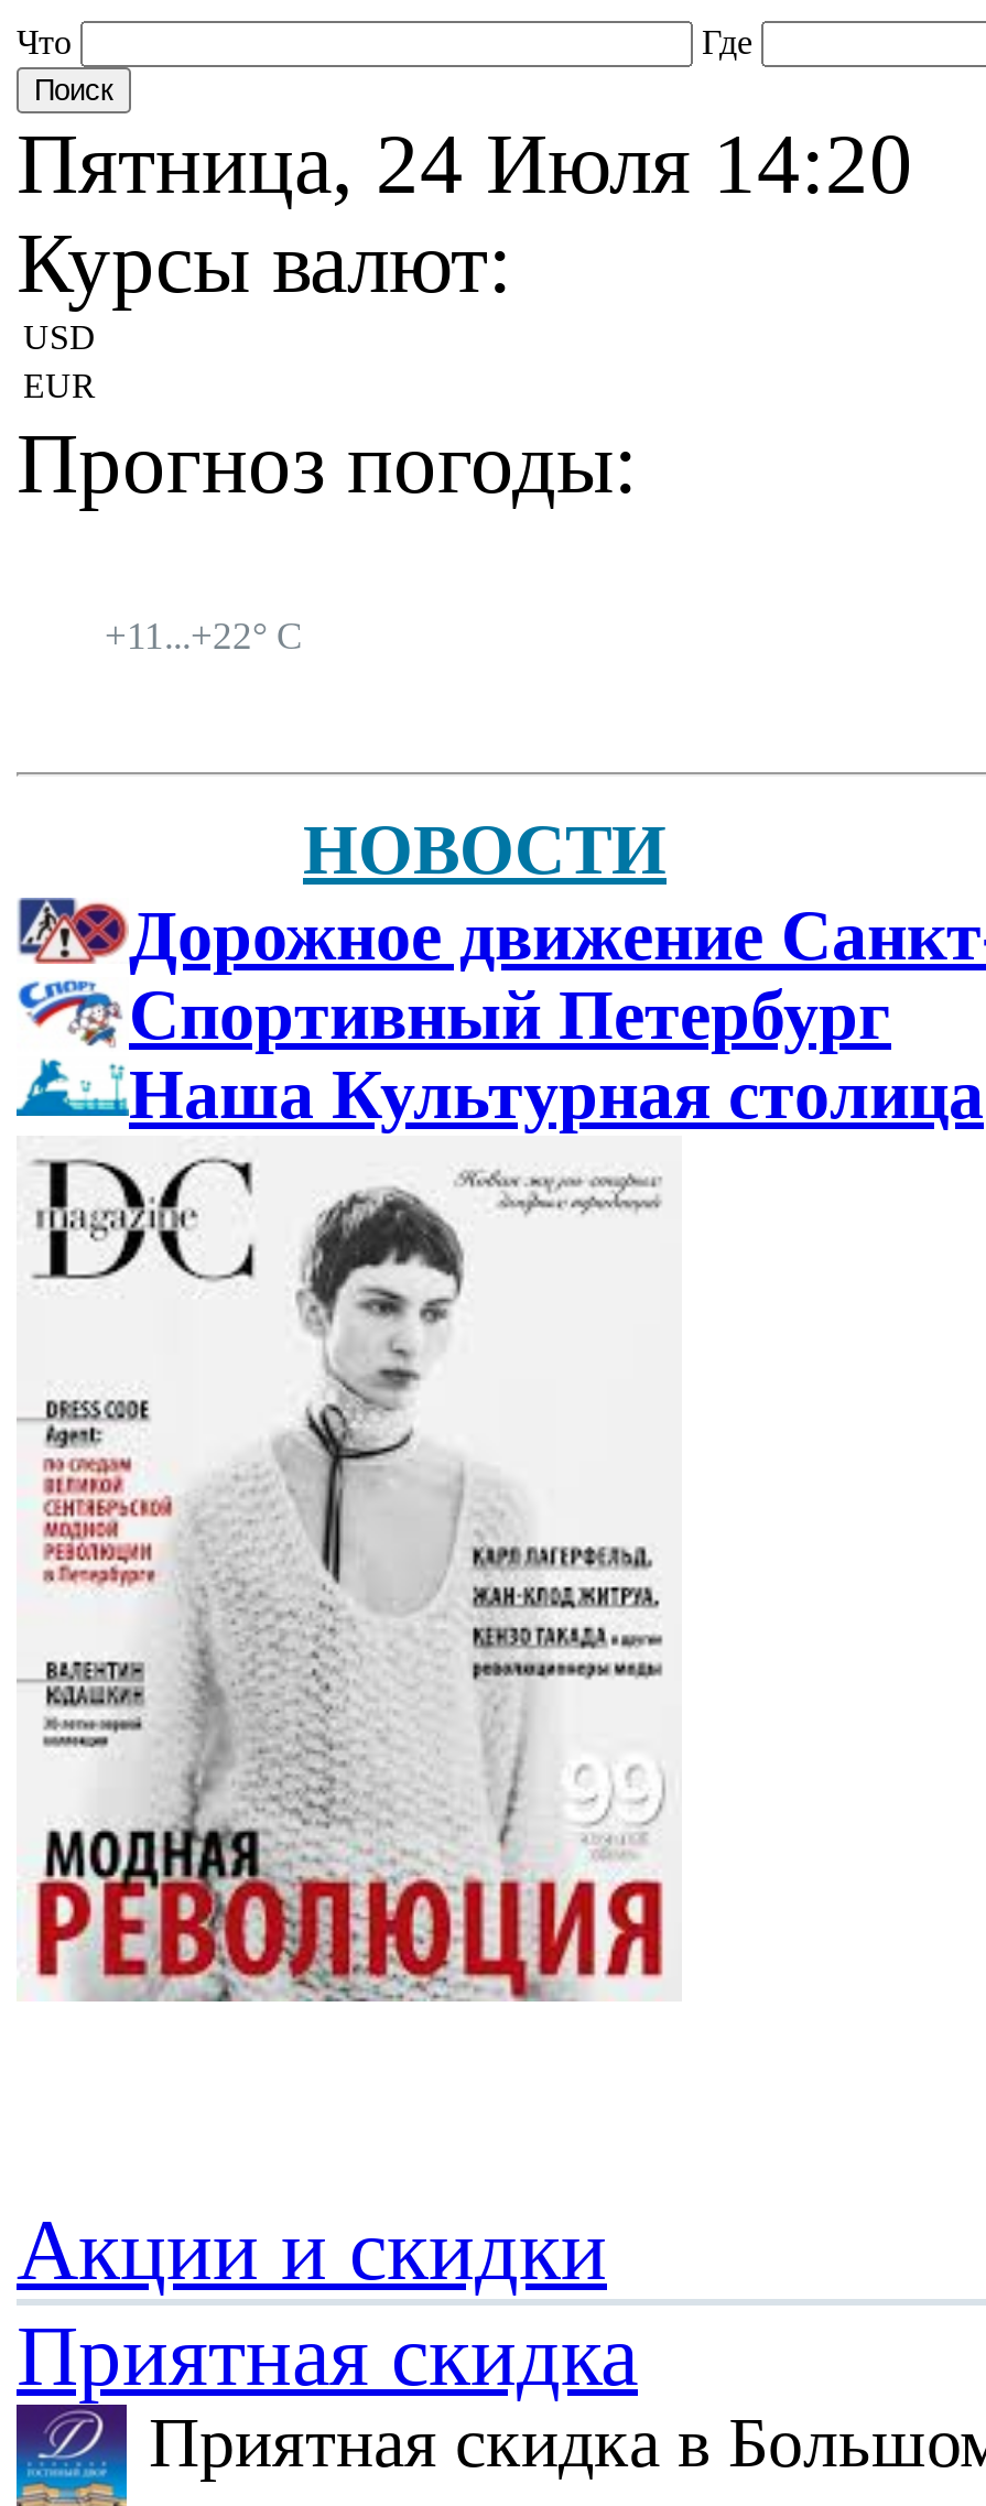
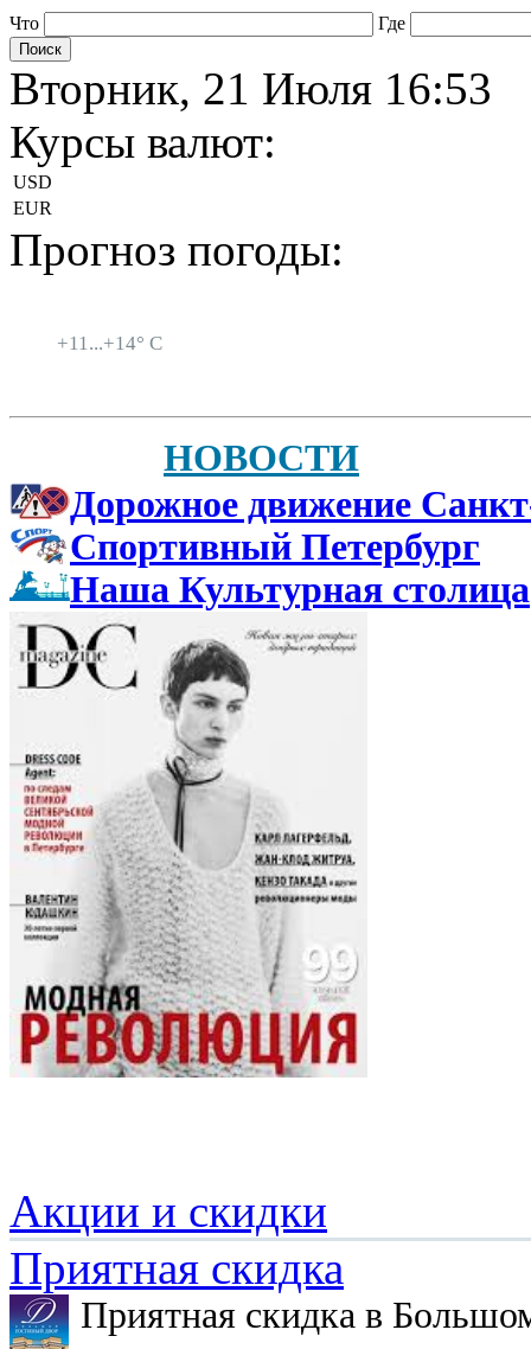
[17,116,913,210] Пятница, 24 Июля 14:20 -> [9,63,492,114] Вторник, 21 Июля 16:53
[105,616,301,658] +11...+22° C -> [57,332,162,354] +11...+14° C

